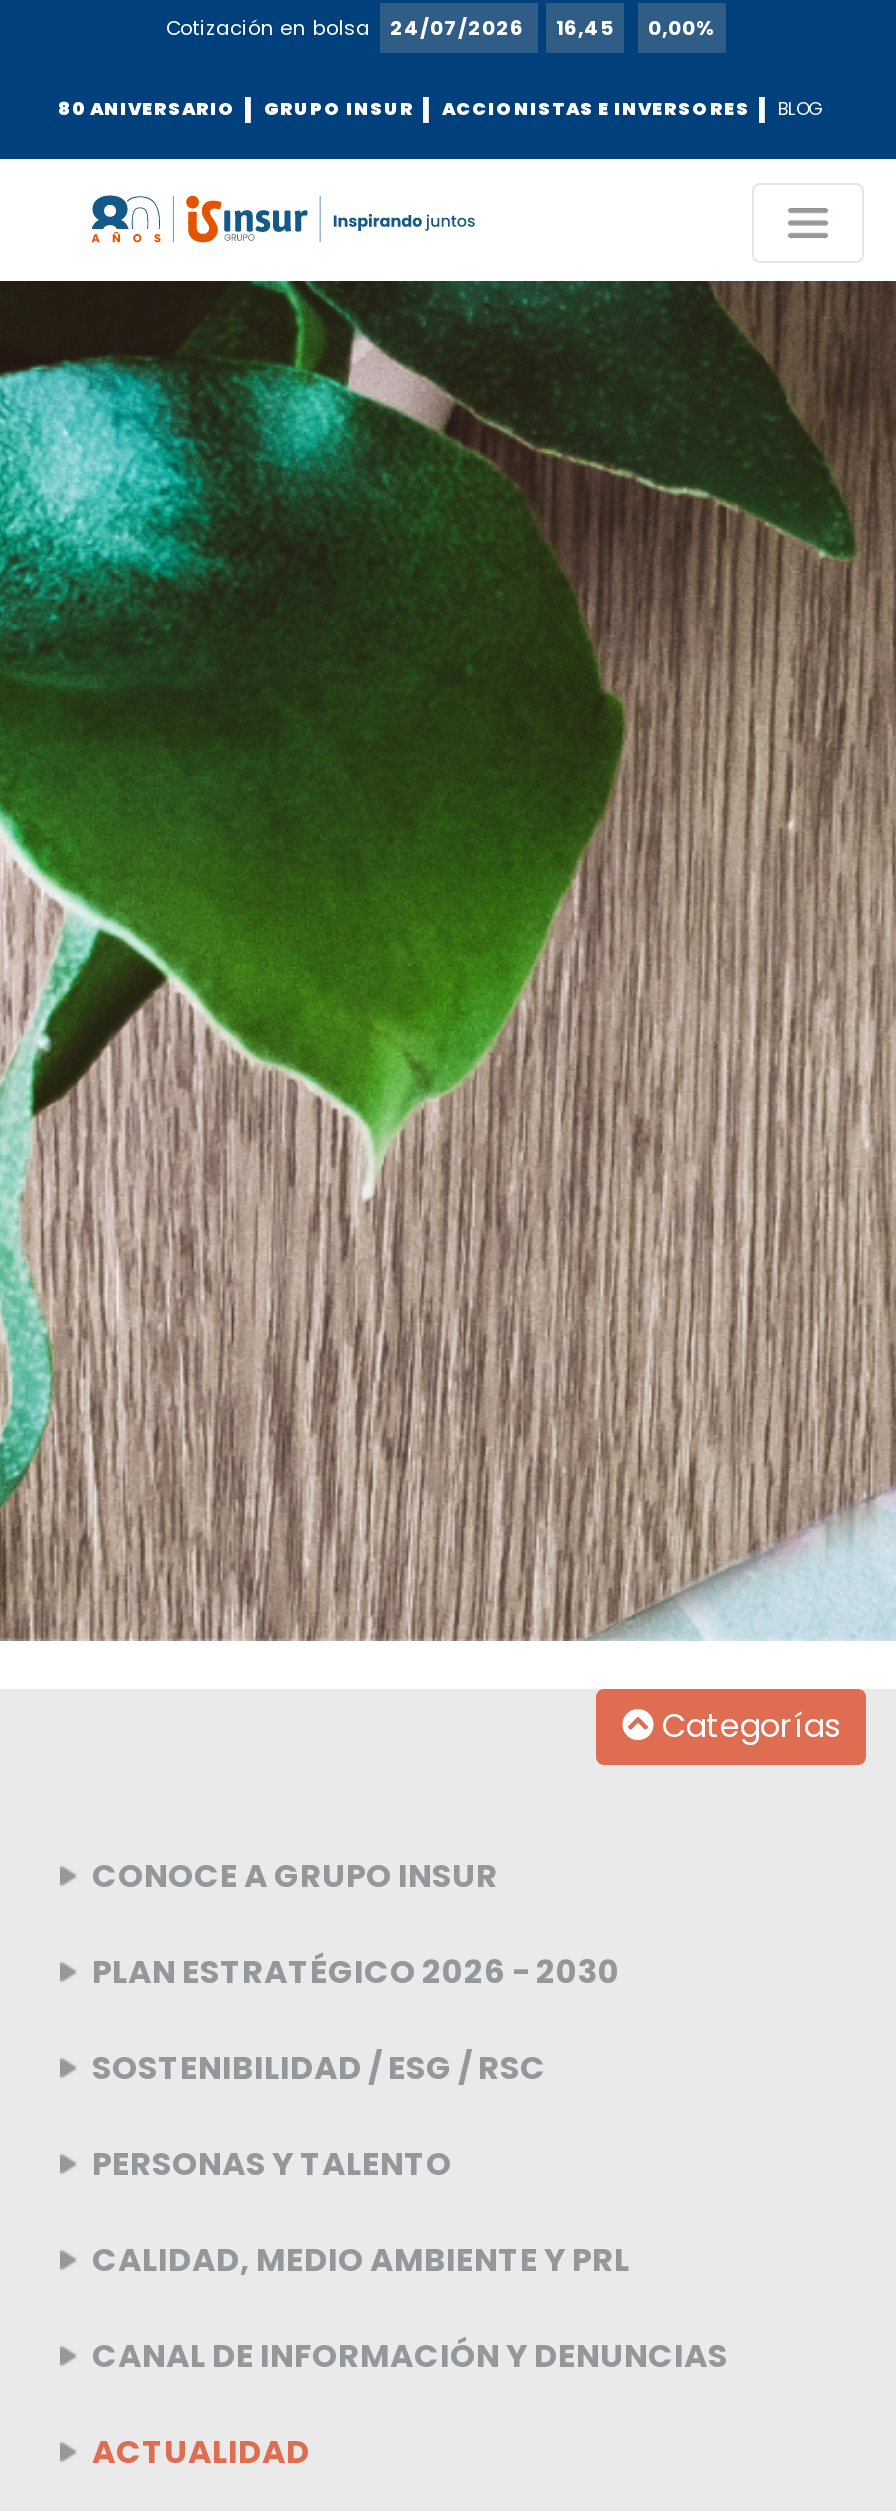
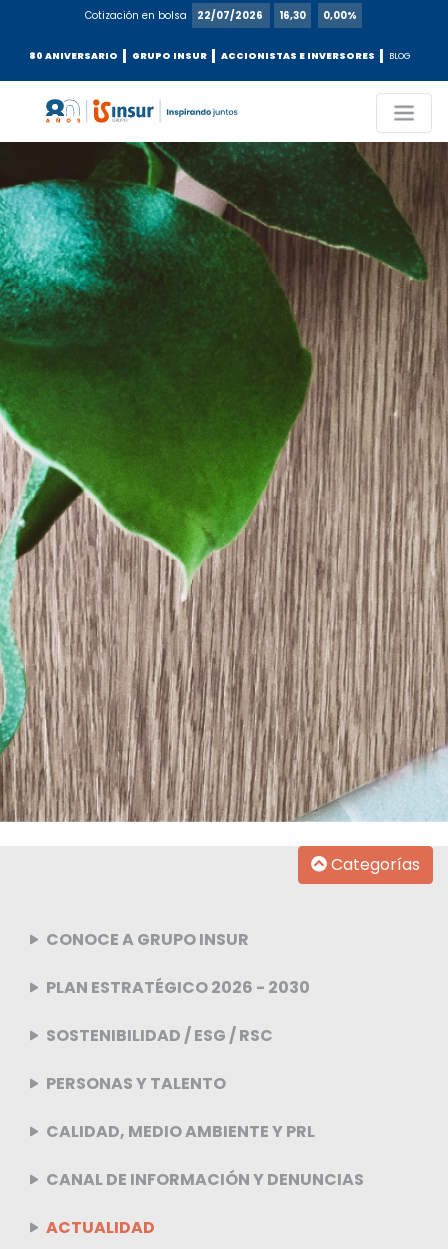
[166,13,528,43] Cotización en bolsa 24/07/2026 -> [84,8,264,23] Cotización en bolsa 22/07/2026
[556,13,614,43] 16,45 -> [278,8,305,23] 16,30

